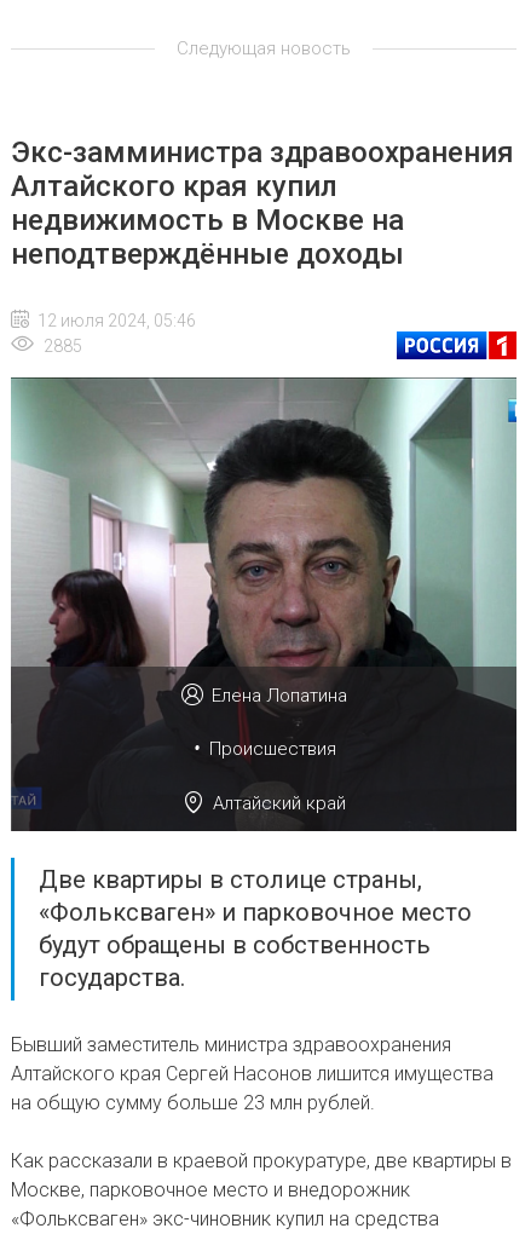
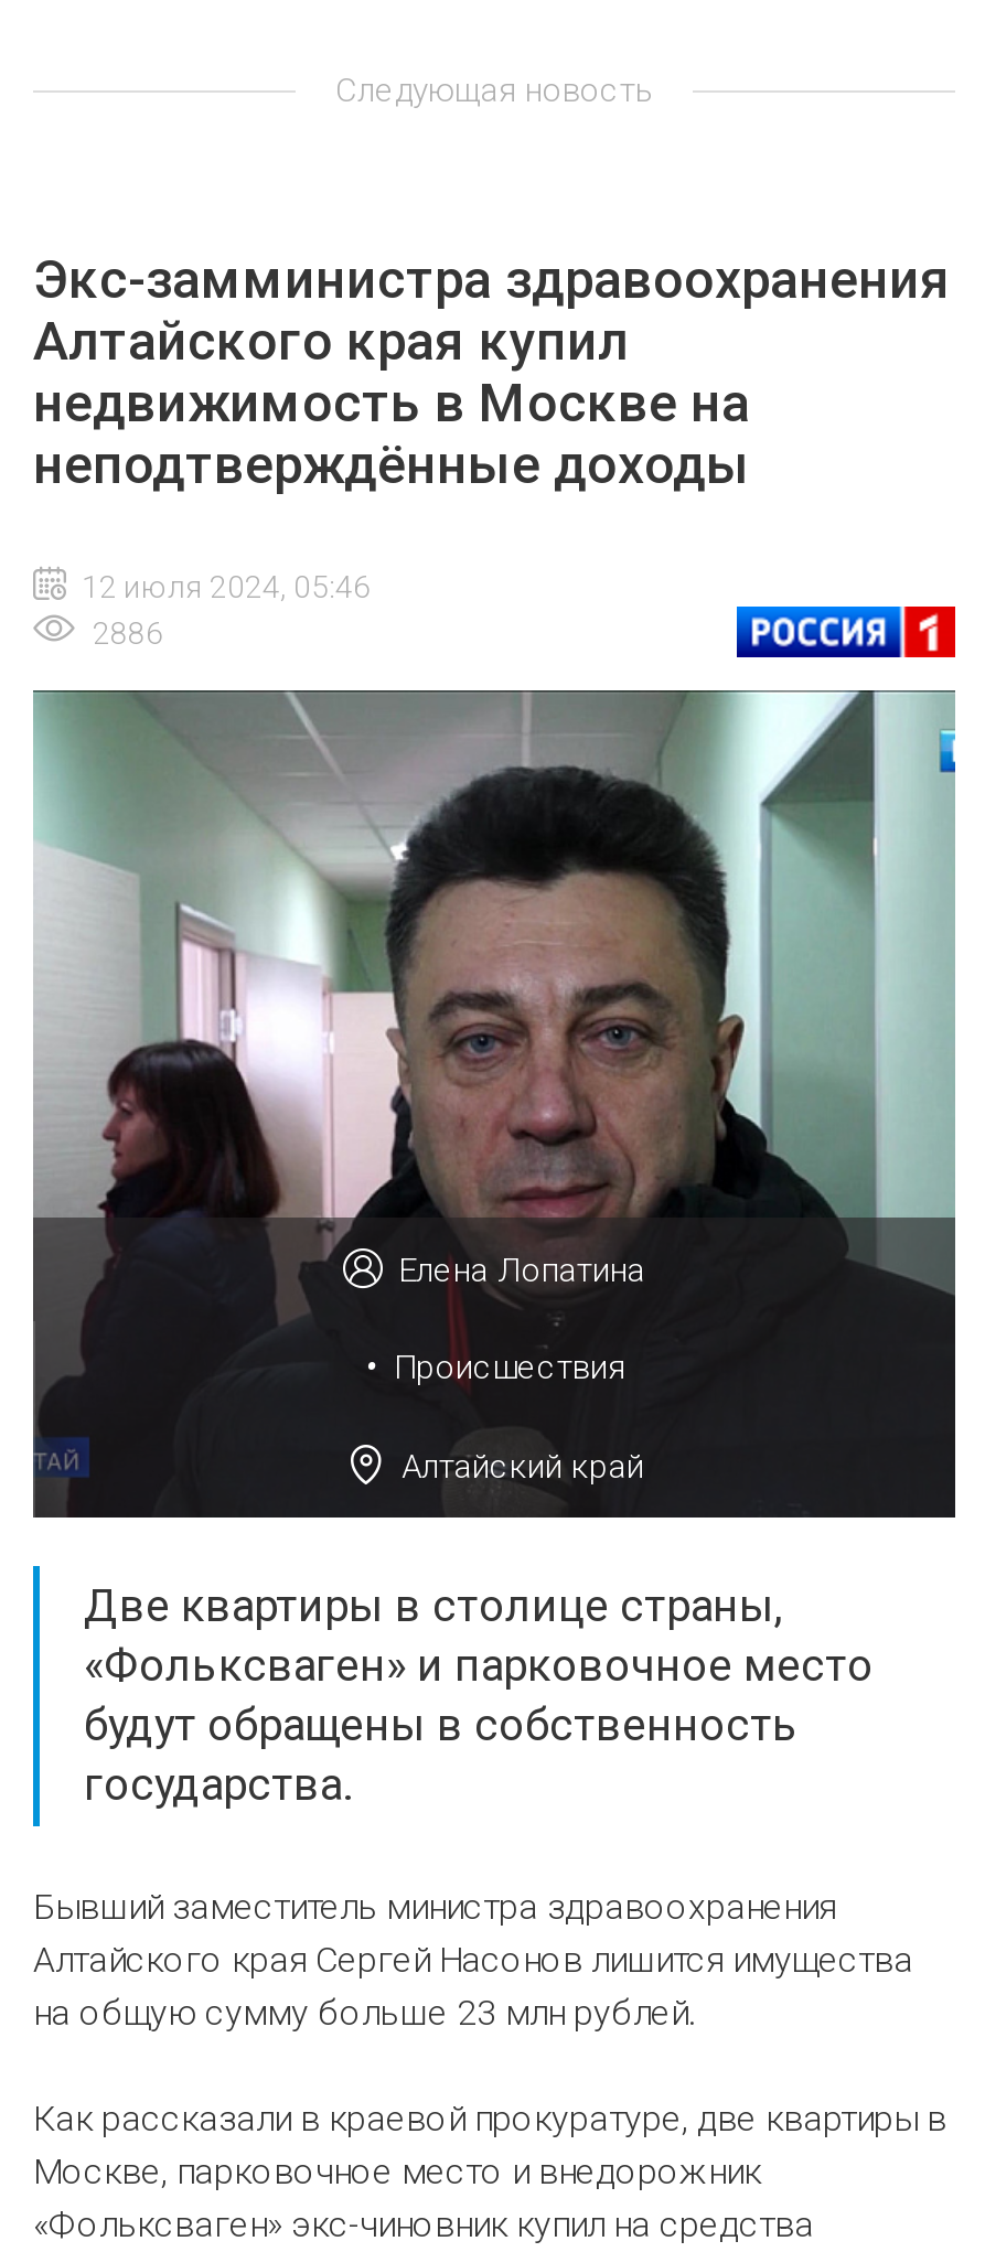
[40,336,82,356] 2885 -> [86,615,163,651] 2886

